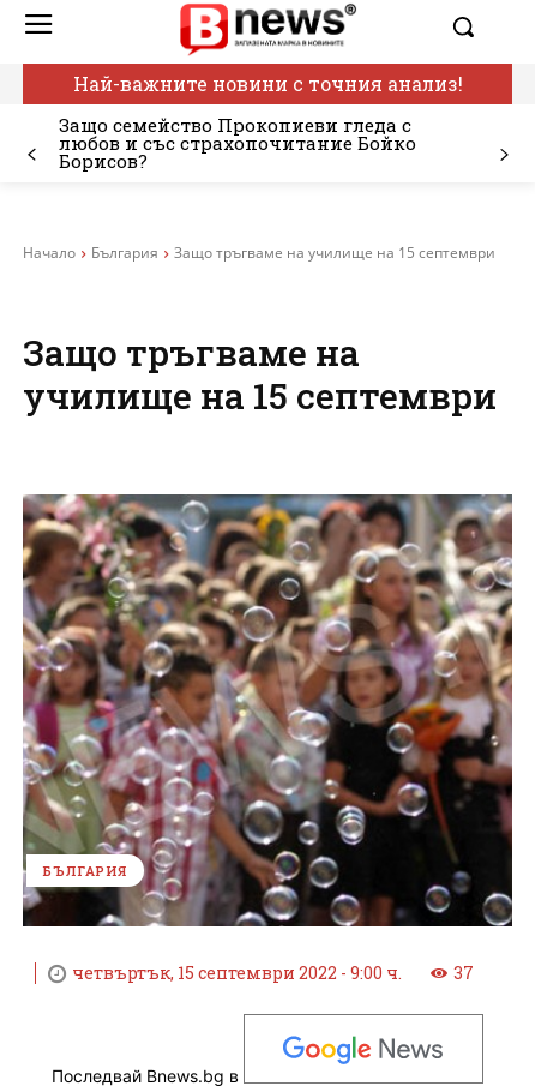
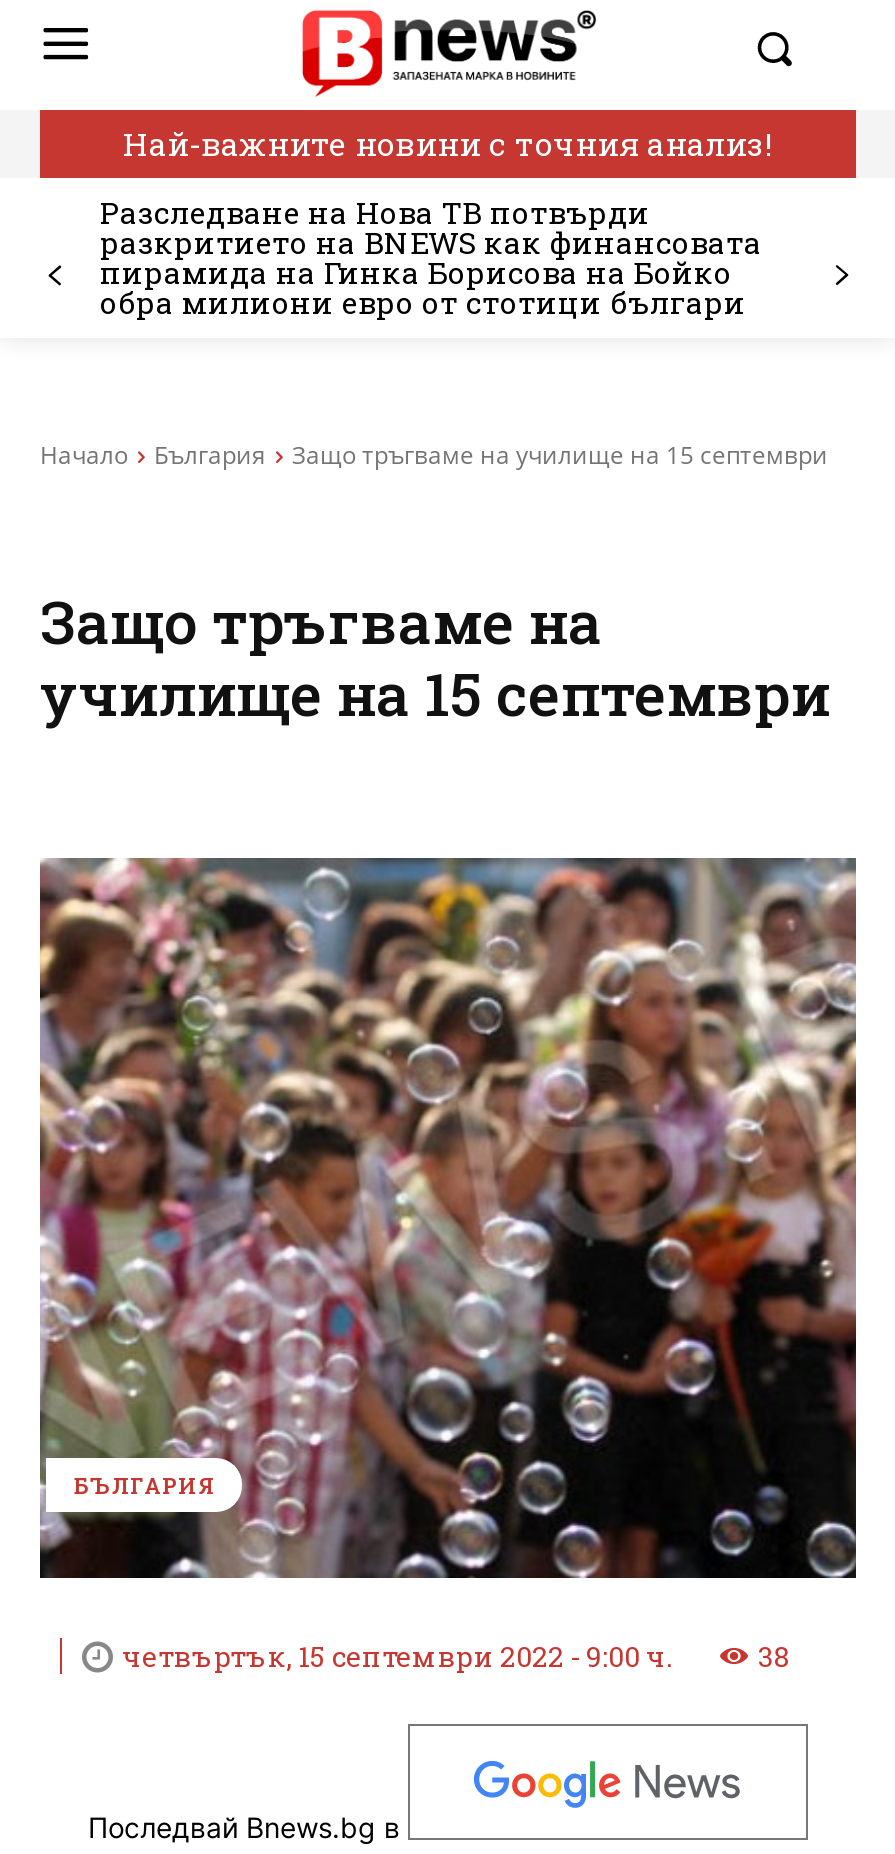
[59,113,416,173] Защо семейство Прокопиеви гледа с | любов и със страхопочитание Бойко | Борисов? -> [100,192,762,322] Разследване на Нова ТВ потвърди | разкритието на BNEWS как финансовата | пирамида на Гинка Борисова на Бойко | обра милиони евро от стотици българи
[453,962,474,984] 37 -> [758,1637,790,1675] 38

